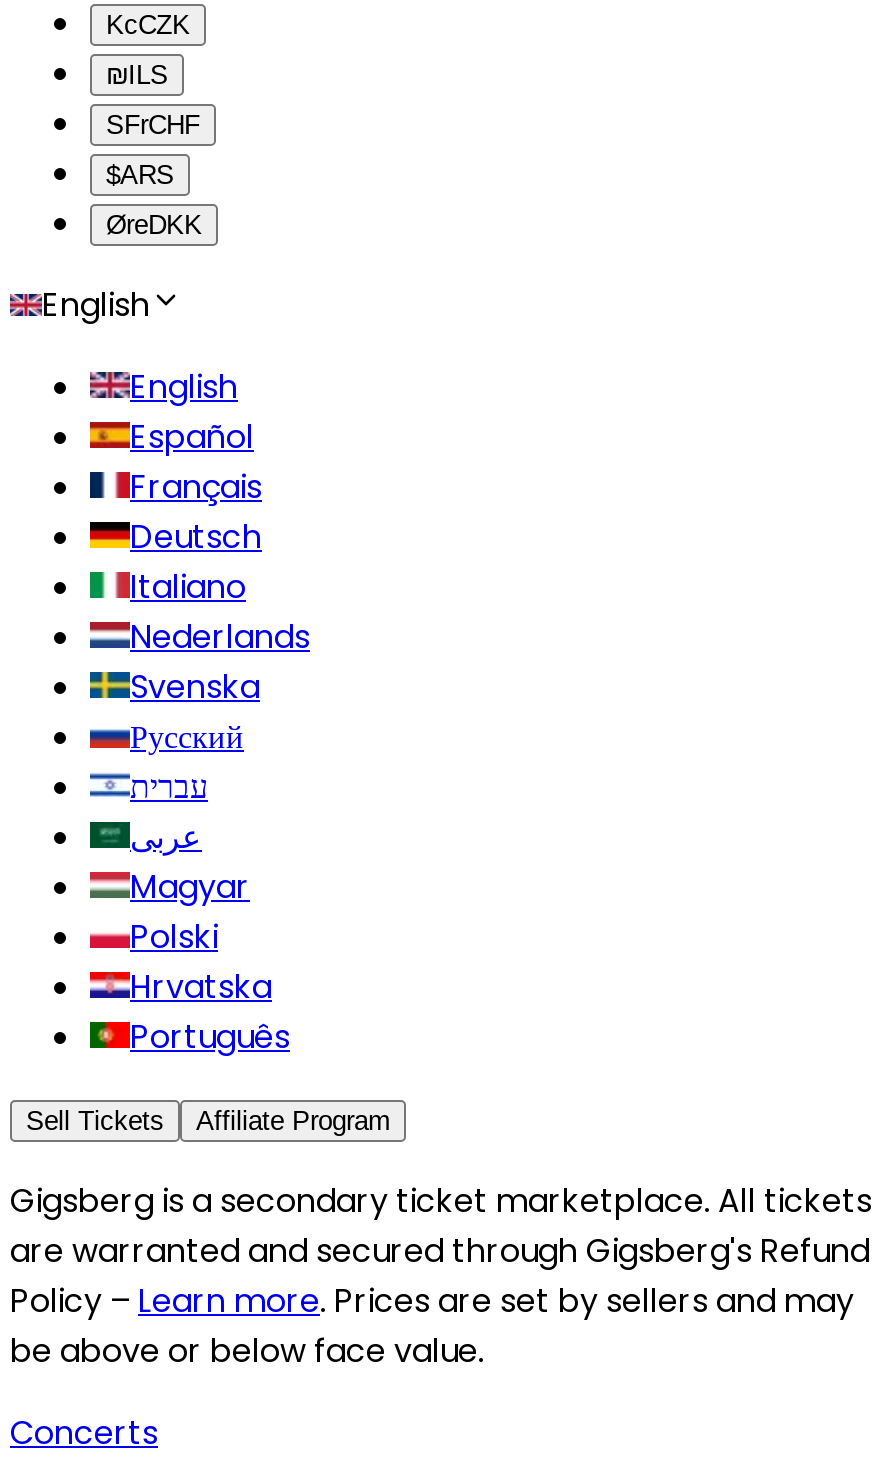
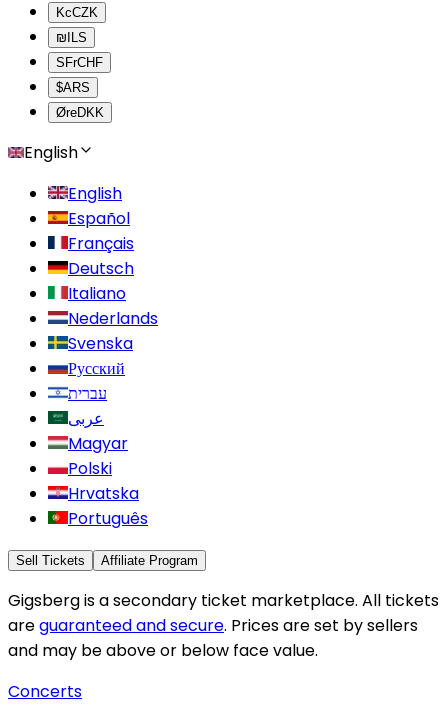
[10,1228,870,1374] are warranted and secured through Gigsberg's Refund | Policy – Learn more. Prices are set by sellers and may | be above or below face value. -> [8,614,418,662] are guaranteed and secure. Prices are set by sellers | and may be above or below face value.

